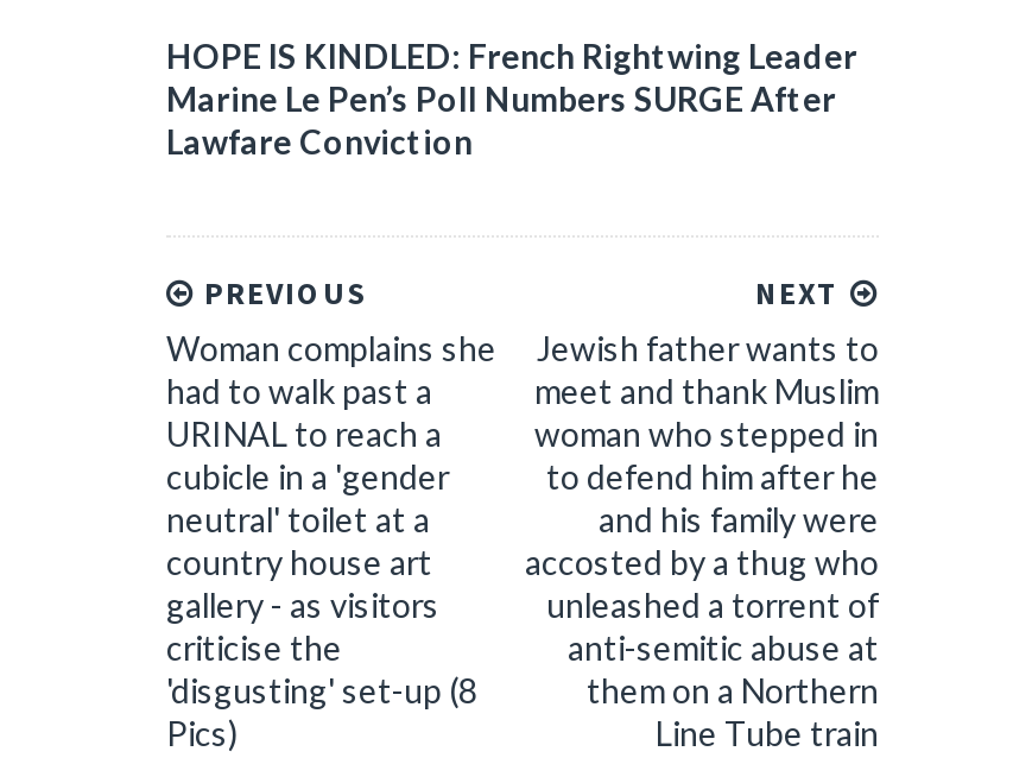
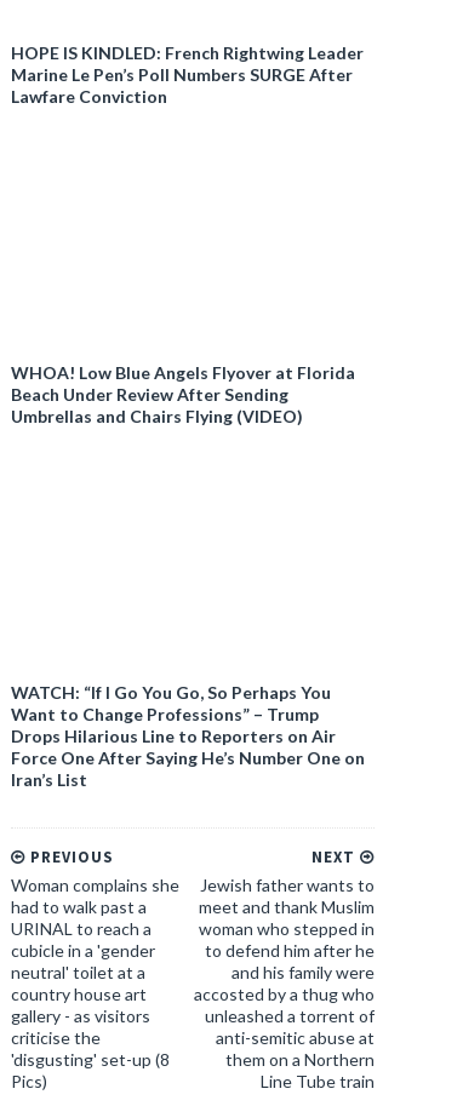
none -> [11,362,355,426] WHOA! Low Blue Angels Flyover at Florida | Beach Under Review After Sending | Umbrellas and Chairs Flying (VIDEO)
none -> [11,682,365,790] WATCH: “If I Go You Go, So Perhaps You | Want to Change Professions” – Trump | Drops Hilarious Line to Reporters on Air | Force One After Saying He’s Number One on | Iran’s List

